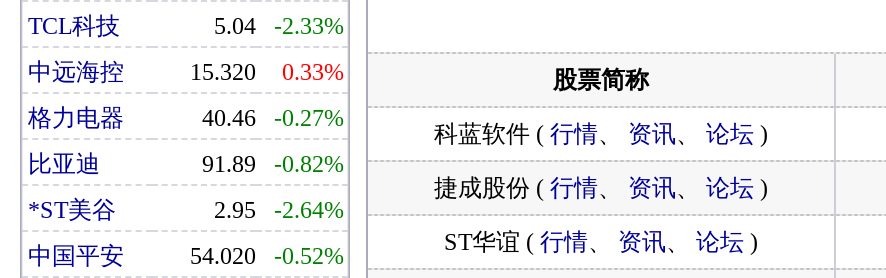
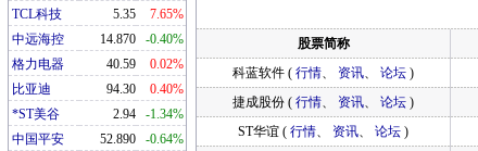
[214,12,256,40] 5.04 -> [113,7,136,22] 5.35
[274,12,344,40] -2.33% -> [150,7,184,22] 7.65%
[190,58,256,86] 15.320 -> [100,32,136,47] 14.870
[282,58,344,86] 0.33% -> [146,32,184,47] -0.40%
[202,104,256,132] 40.46 -> [106,56,136,72] 40.59
[274,104,344,132] -0.27% -> [150,56,184,72] 0.02%
[202,150,256,178] 91.89 -> [106,81,136,97] 94.30
[274,150,344,178] -0.82% -> [150,81,184,97] 0.40%
[214,196,256,224] 2.95 -> [113,106,136,122] 2.94
[274,196,344,224] -2.64% -> [146,106,184,122] -1.34%
[190,242,256,270] 54.020 -> [100,131,136,147] 52.890
[274,242,344,270] -0.52% -> [146,131,184,147] -0.64%

